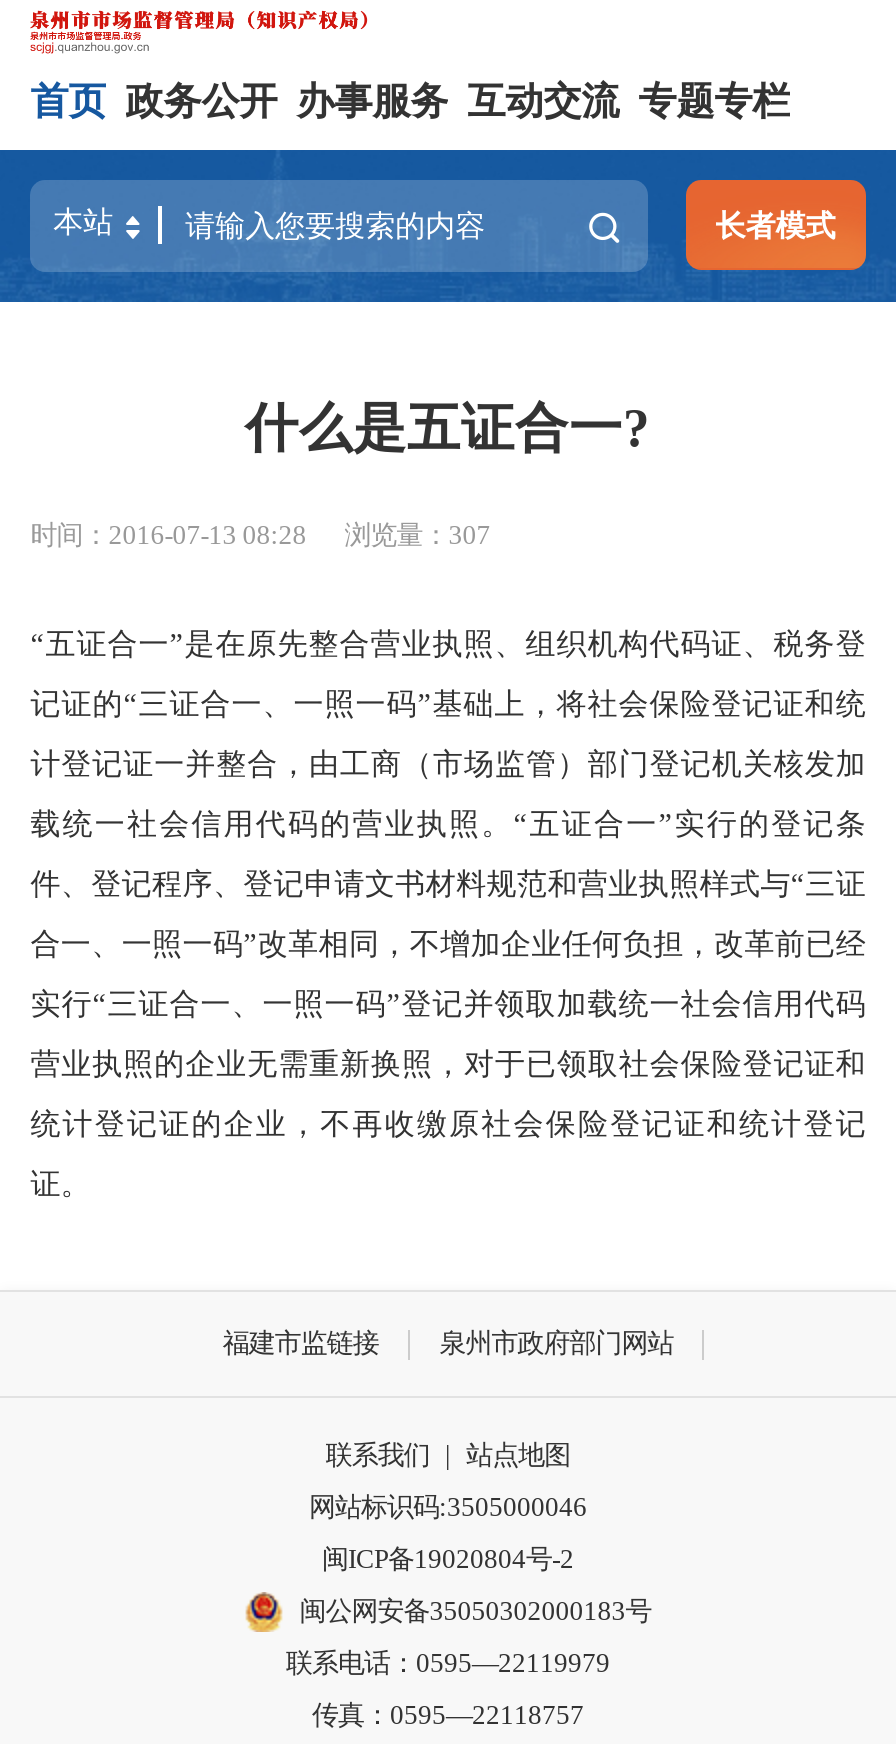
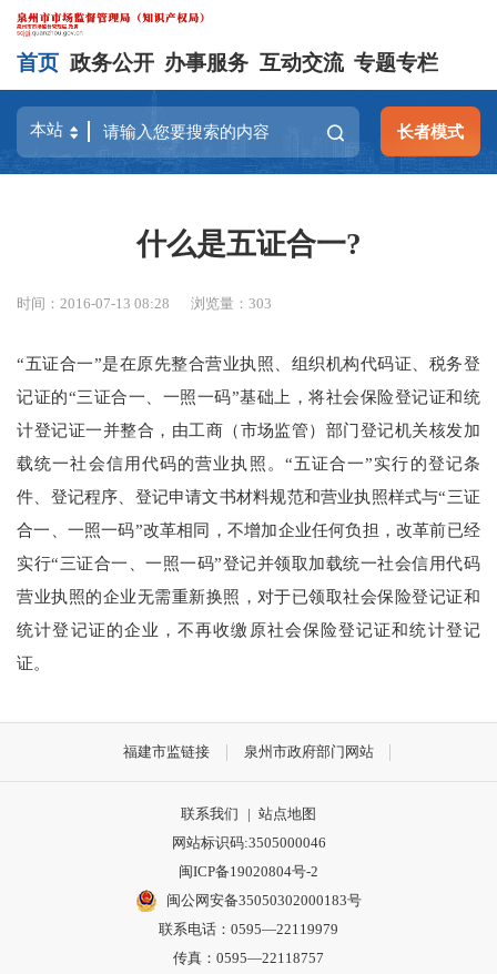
[30,520,490,550] 时间：2016-07-13 08:28 浏览量：307 -> [17,295,272,312] 时间：2016-07-13 08:28 浏览量：303

